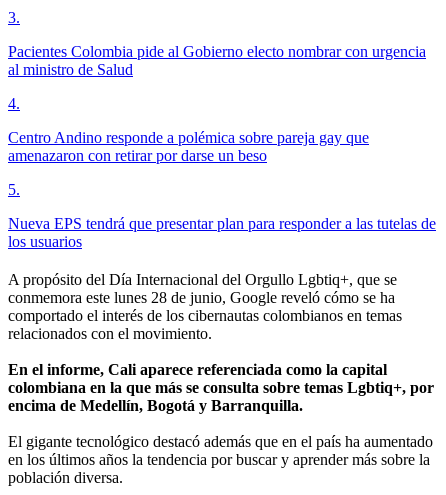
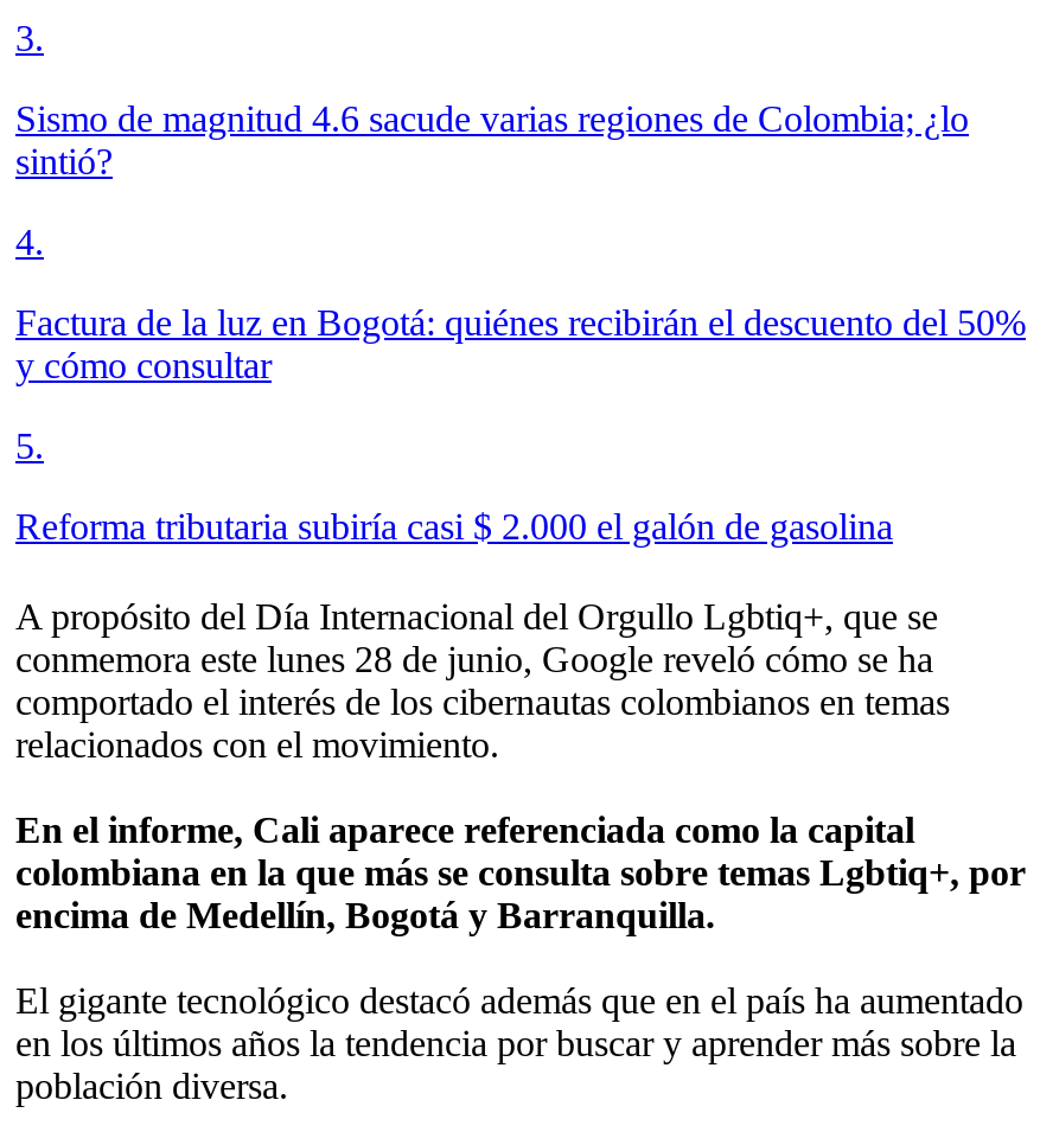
[8,43,426,78] Pacientes Colombia pide al Gobierno electo nombrar con urgencia | al ministro de Salud -> [15,99,969,182] Sismo de magnitud 4.6 sacude varias regiones de Colombia; ¿lo | sintió?
[8,129,369,164] Centro Andino responde a polémica sobre pareja gay que | amenazaron con retirar por darse un beso -> [15,302,1026,385] Factura de la luz en Bogotá: quiénes recibirán el descuento del 50% | y cómo consultar
[8,215,436,250] Nueva EPS tendrá que presentar plan para responder a las tutelas de | los usuarios -> [15,506,893,547] Reforma tributaria subiría casi $ 2.000 el galón de gasolina

